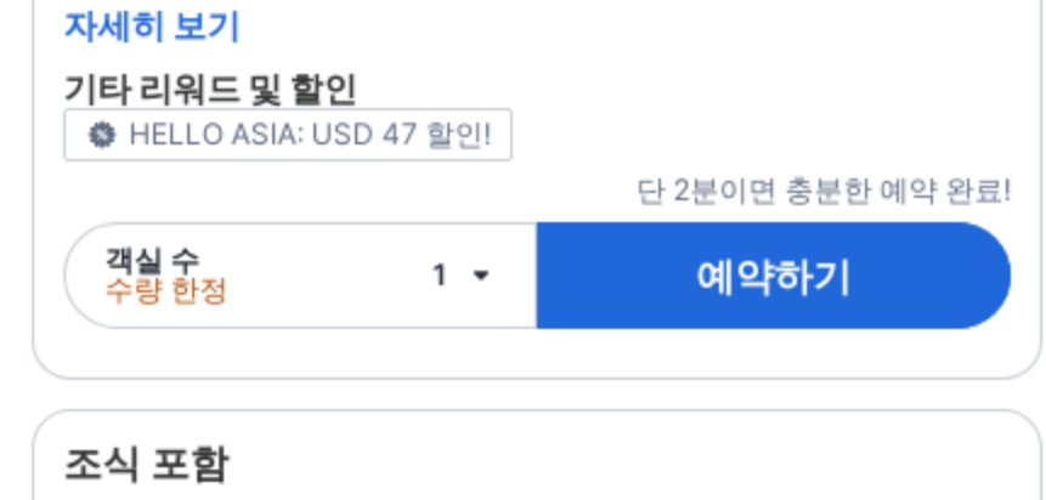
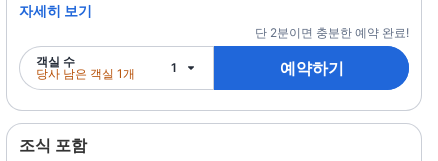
[63,67,491,152] 기타 리워드 및 할인 | HELLO ASIA: USD 47 할인! -> none
[104,271,228,307] 수량 한정 -> [36,66,135,81] 당사 남은 객실 1개

